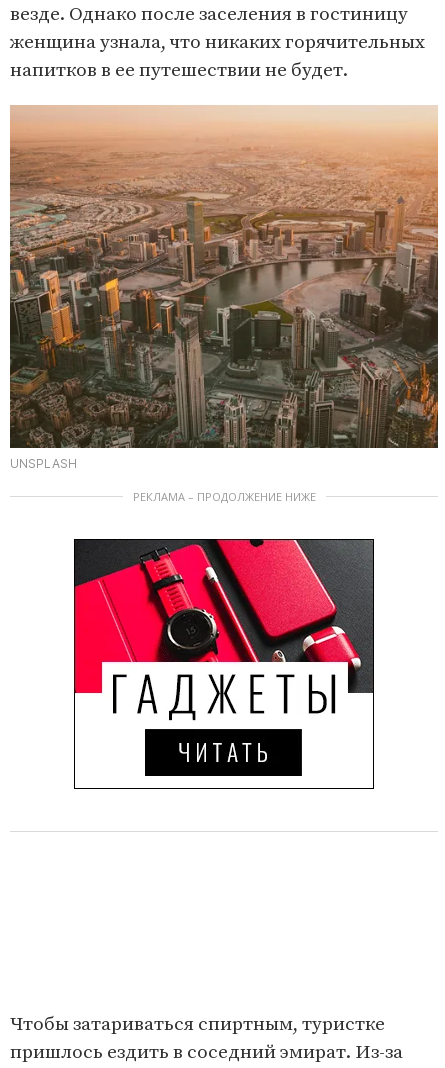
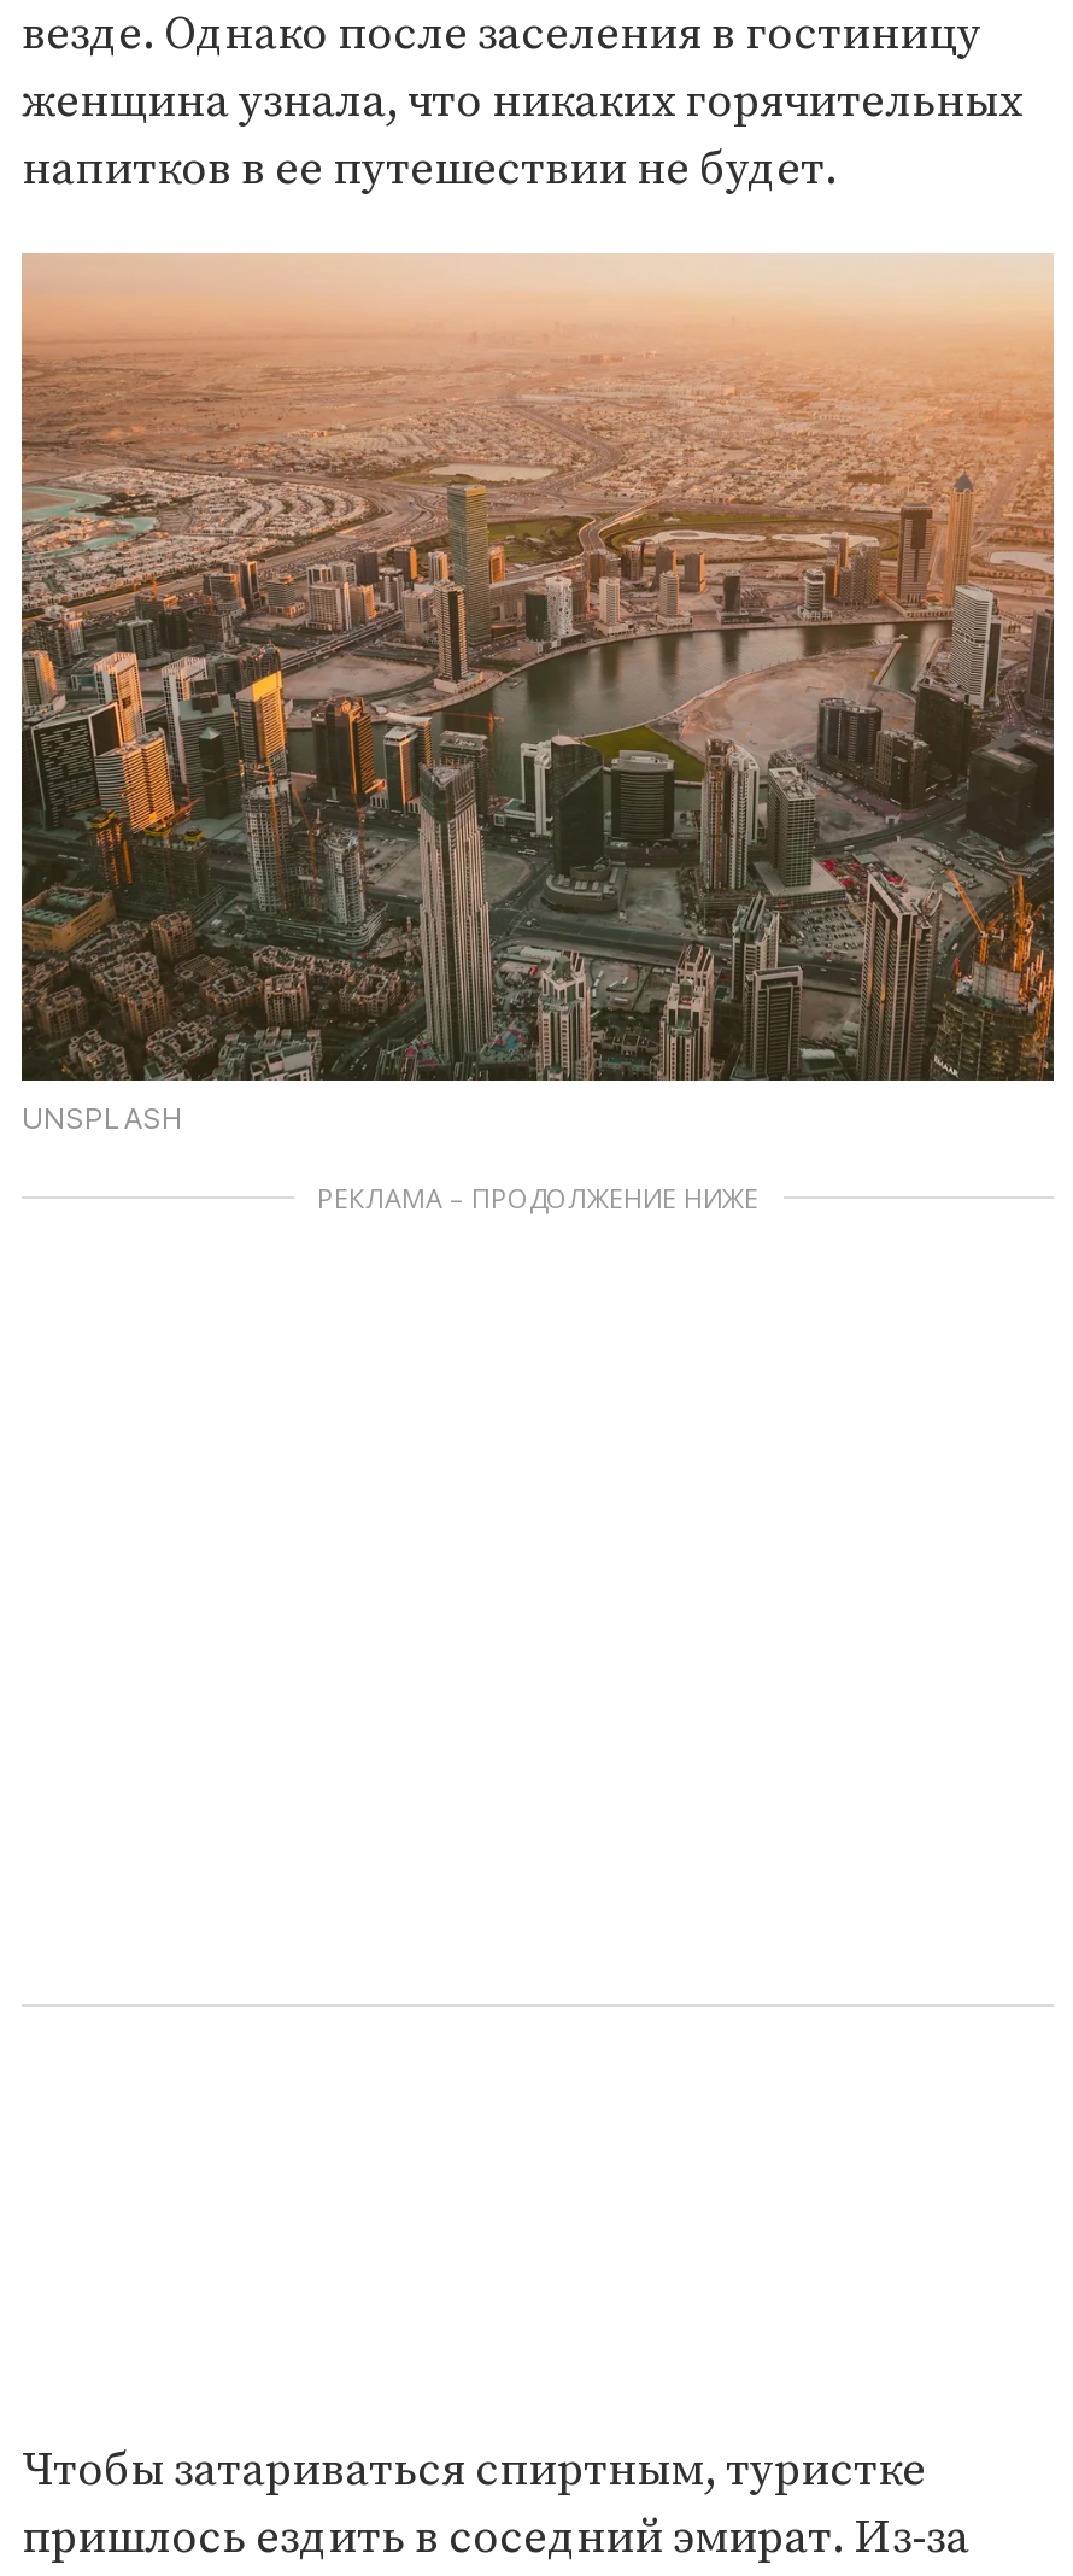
[73,538,375,790] [image] -> none

